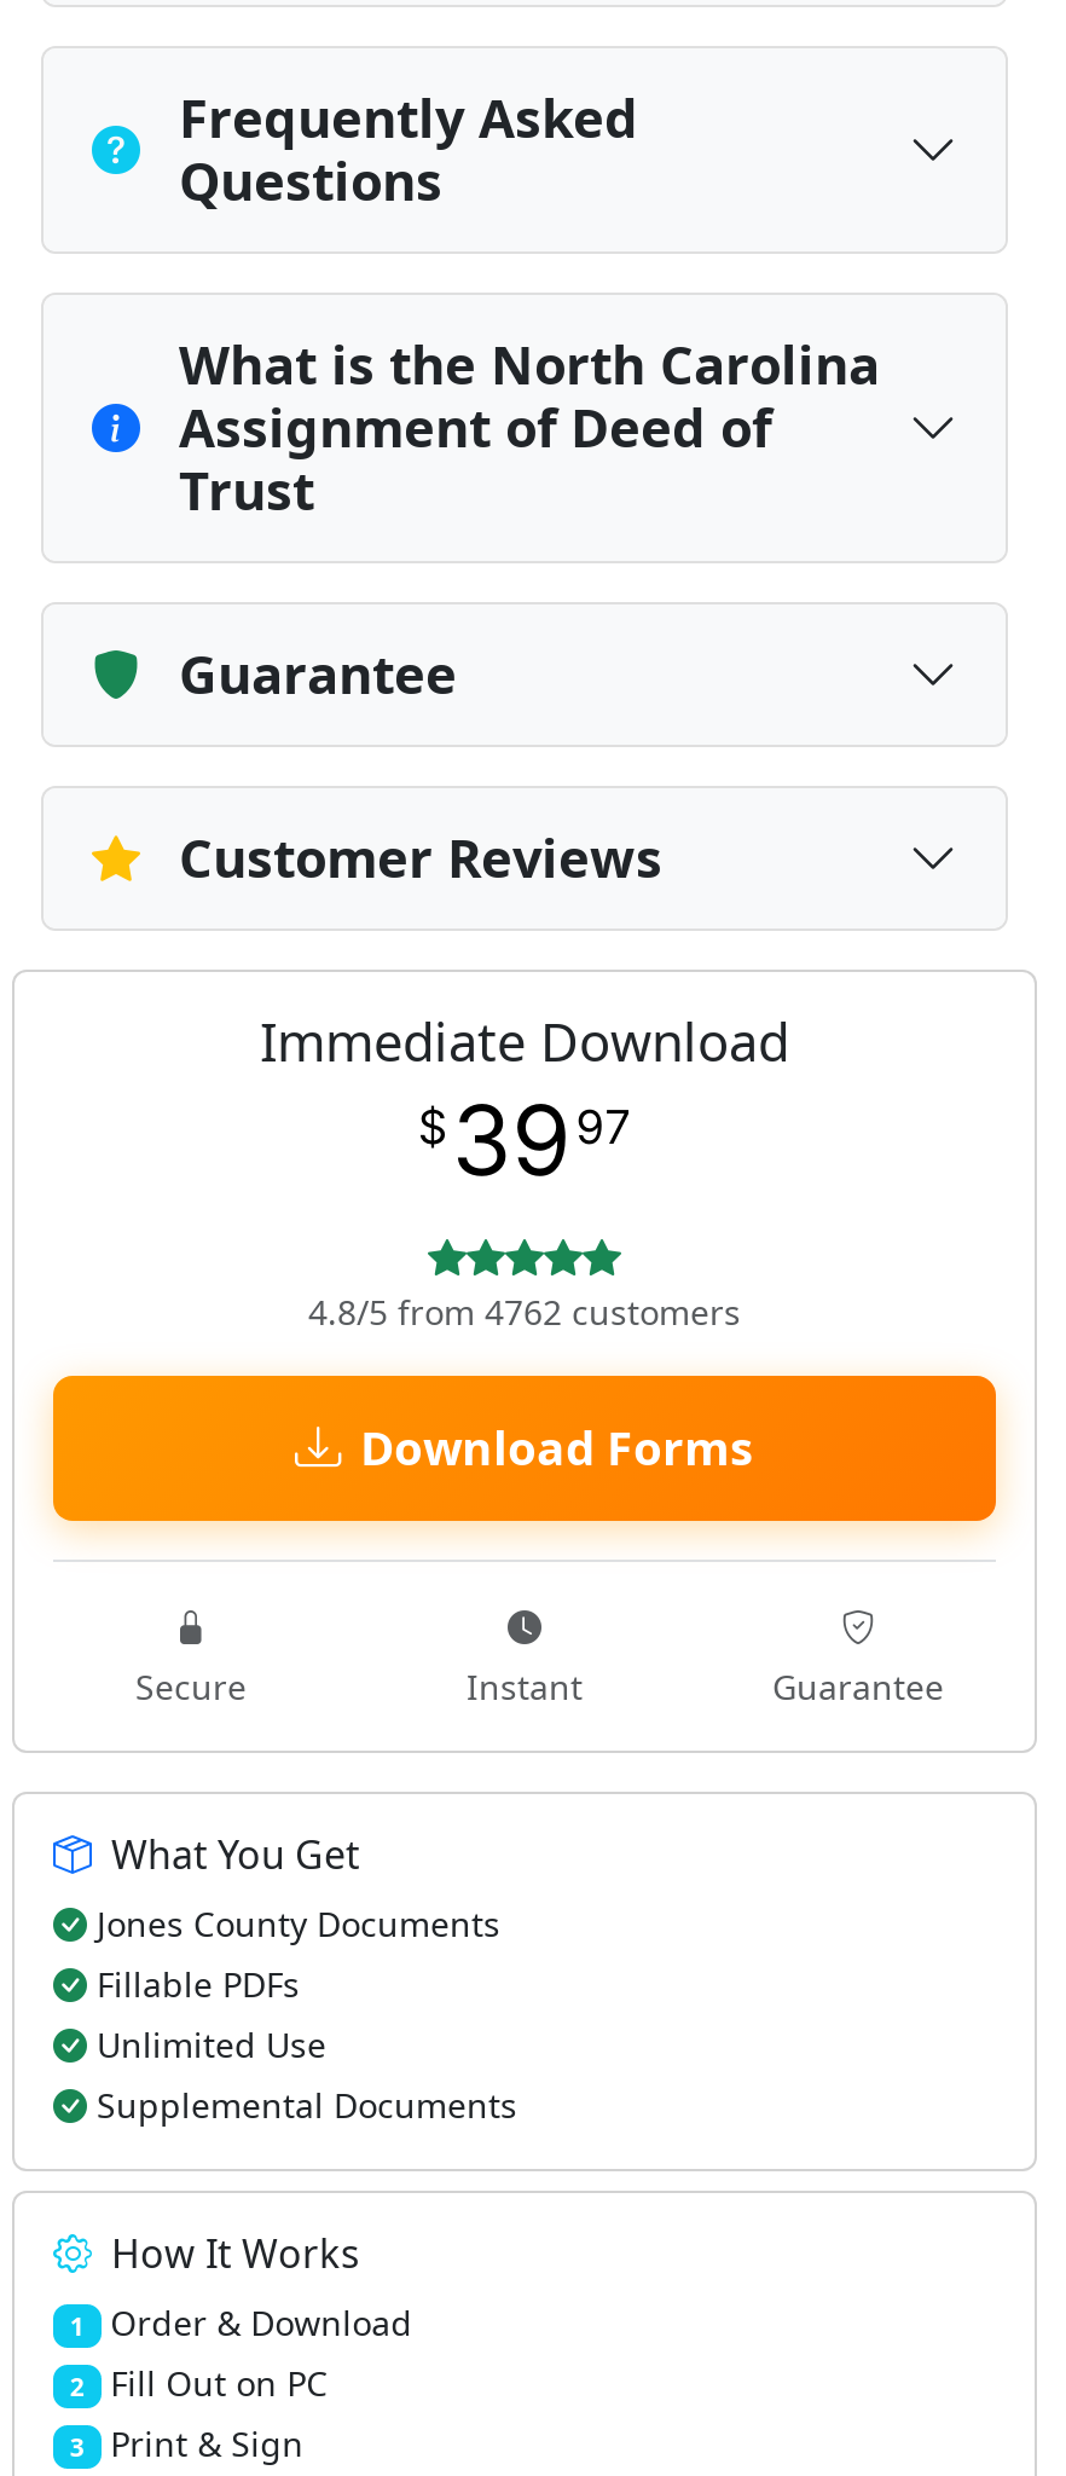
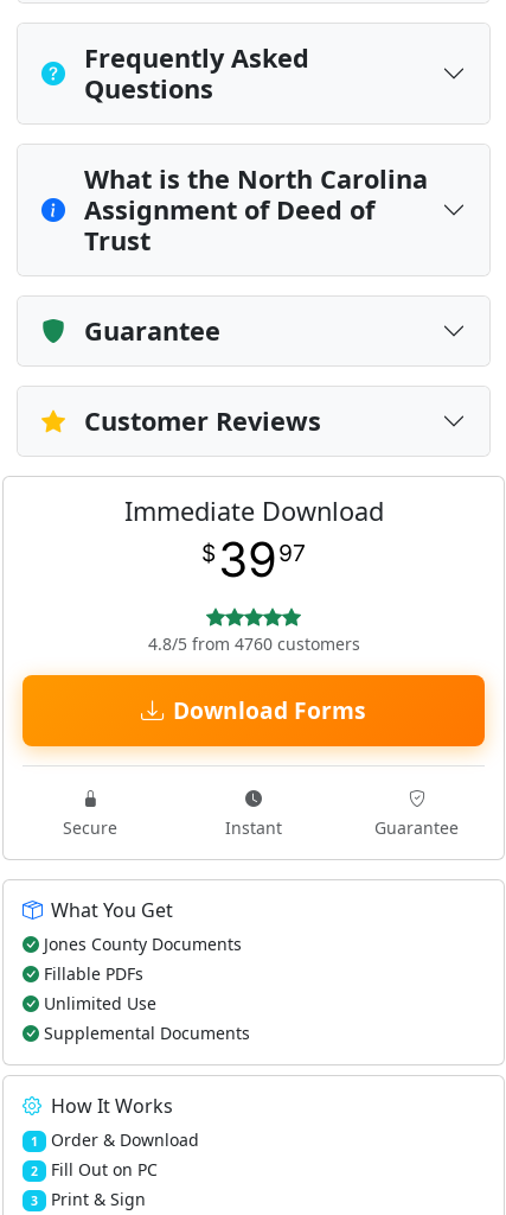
[308,1289,741,1335] 4.8/5 from 4762 customers -> [148,632,360,655] 4.8/5 from 4760 customers

